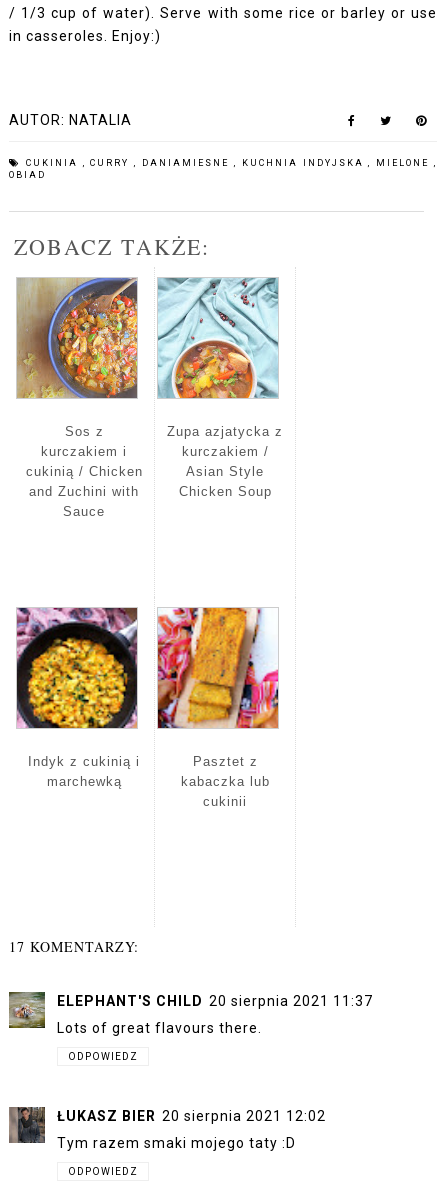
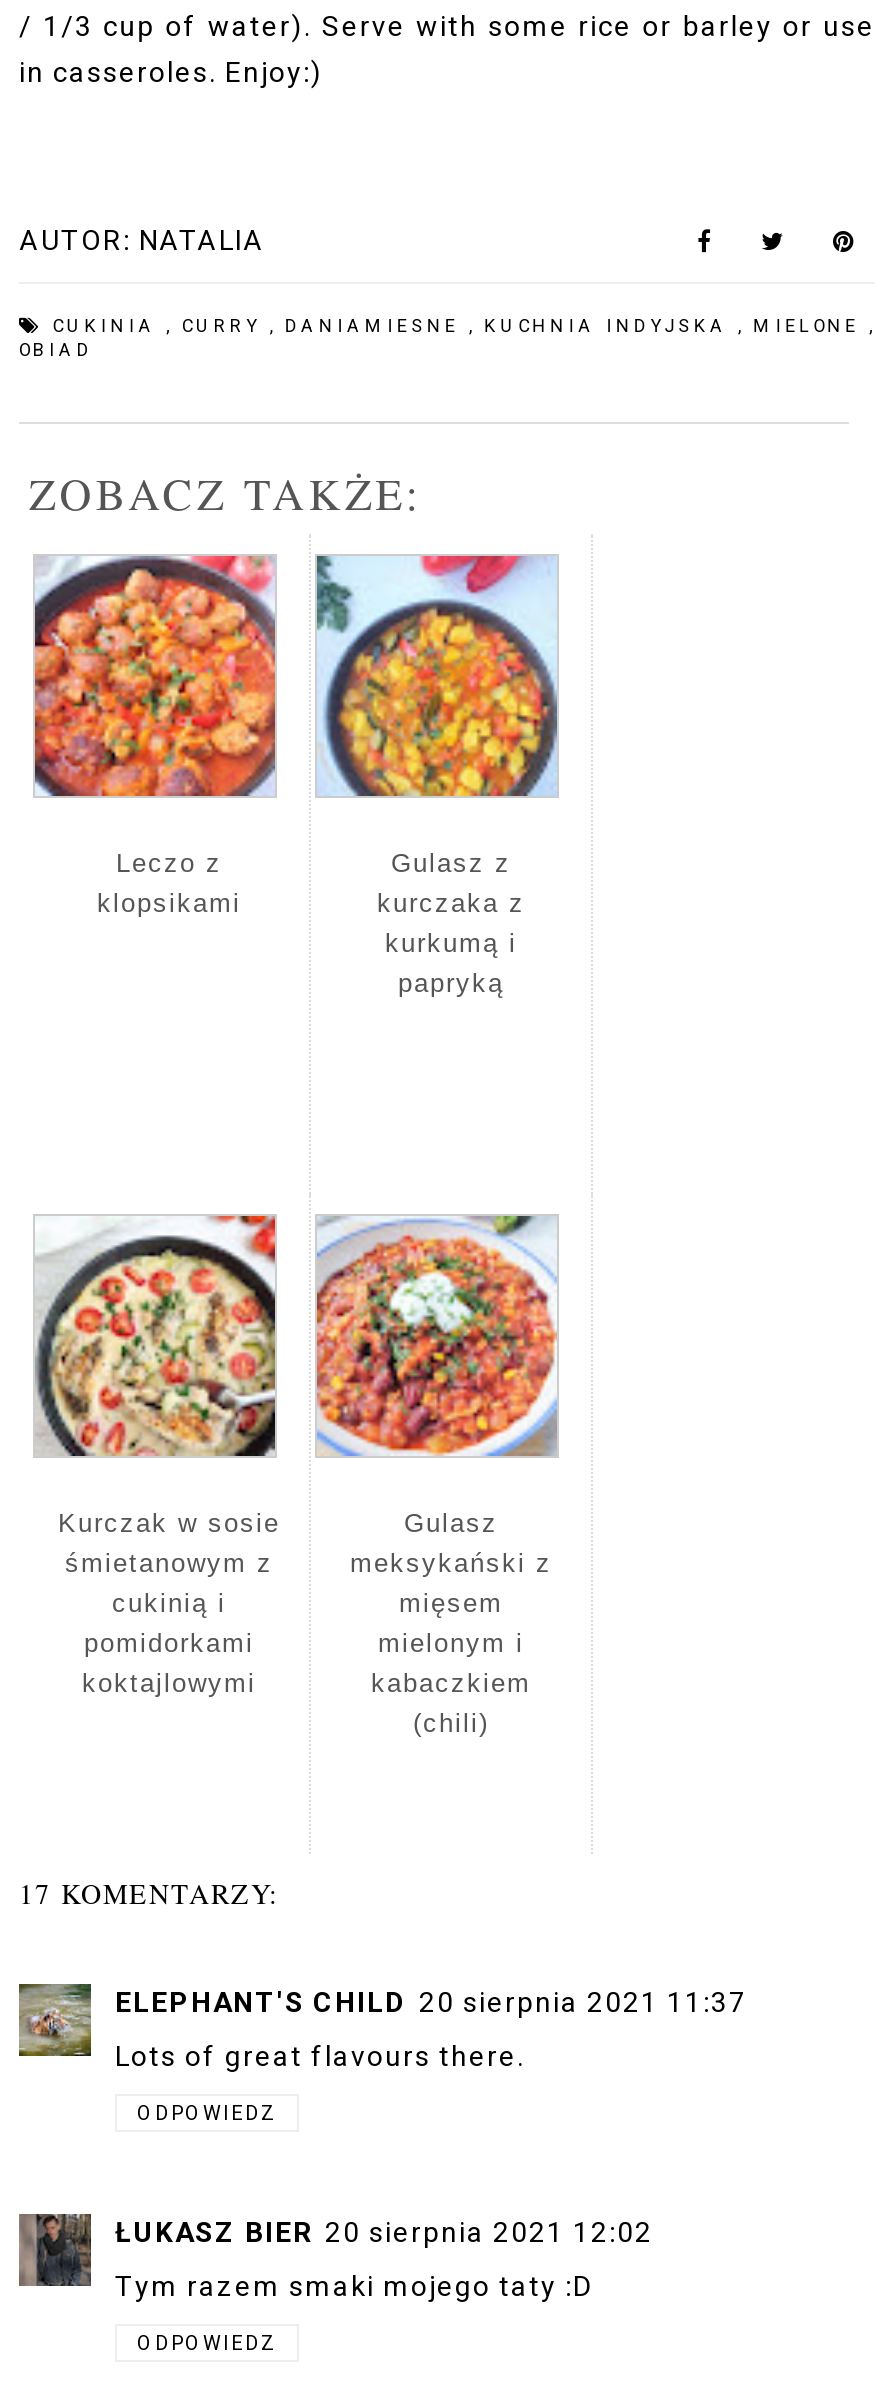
[16,277,142,519] [image] | Sos z | kurczakiem i | cukinią / Chicken | and Zuchini with | Sauce -> [33,554,277,918] [image] | Leczo z | klopsikami
[157,277,283,499] [image] | Zupa azjatycka z | kurczakiem / | Asian Style | Chicken Soup -> [315,554,559,998] [image] | Gulasz z | kurczaka z | kurkumą i | papryką
[16,607,140,789] [image] | Indyk z cukinią i | marchewką -> [33,1214,280,1698] [image] | Kurczak w sosie | śmietanowym z | cukinią i | pomidorkami | koktajlowymi
[157,607,279,809] [image] | Pasztet z | kabaczka lub | cukinii -> [315,1214,559,1738] [image] | Gulasz | meksykański z | mięsem | mielonym i | kabaczkiem | (chili)

